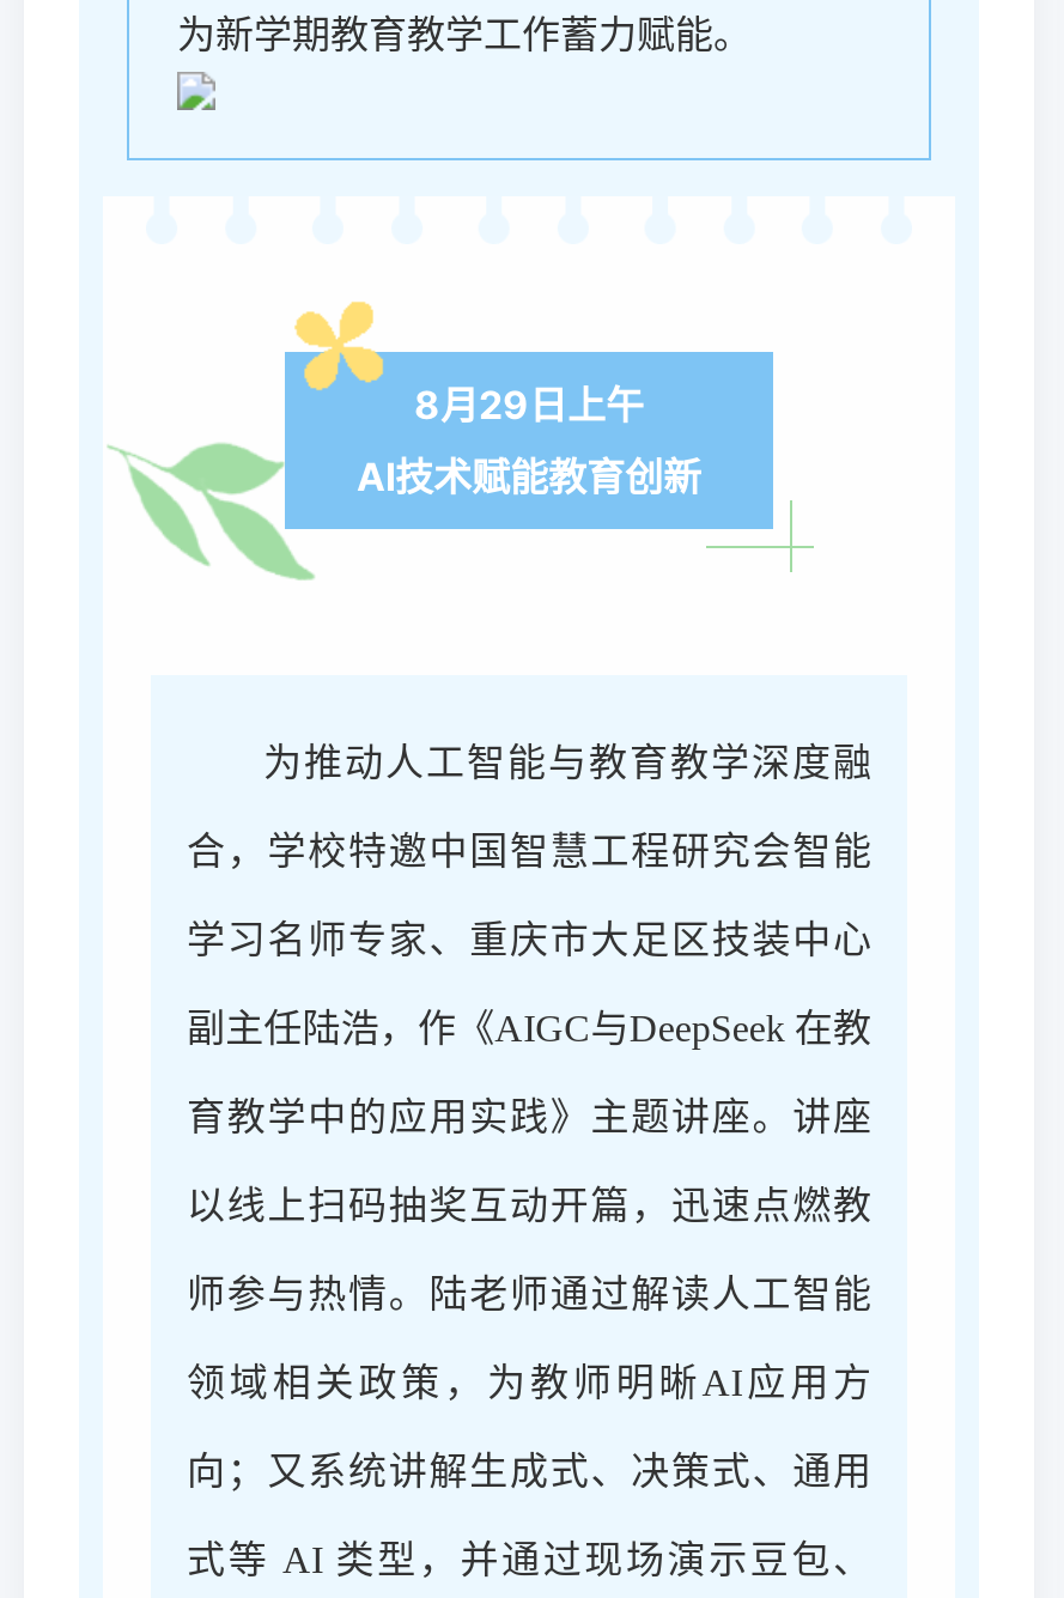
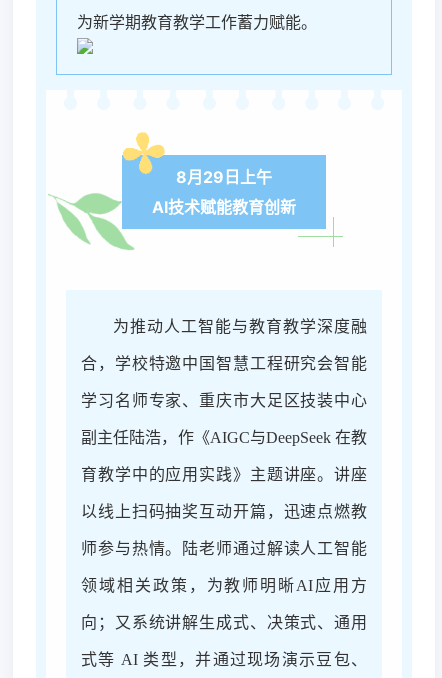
[285,297,388,397] [image] -> [122,131,166,175] [image]

